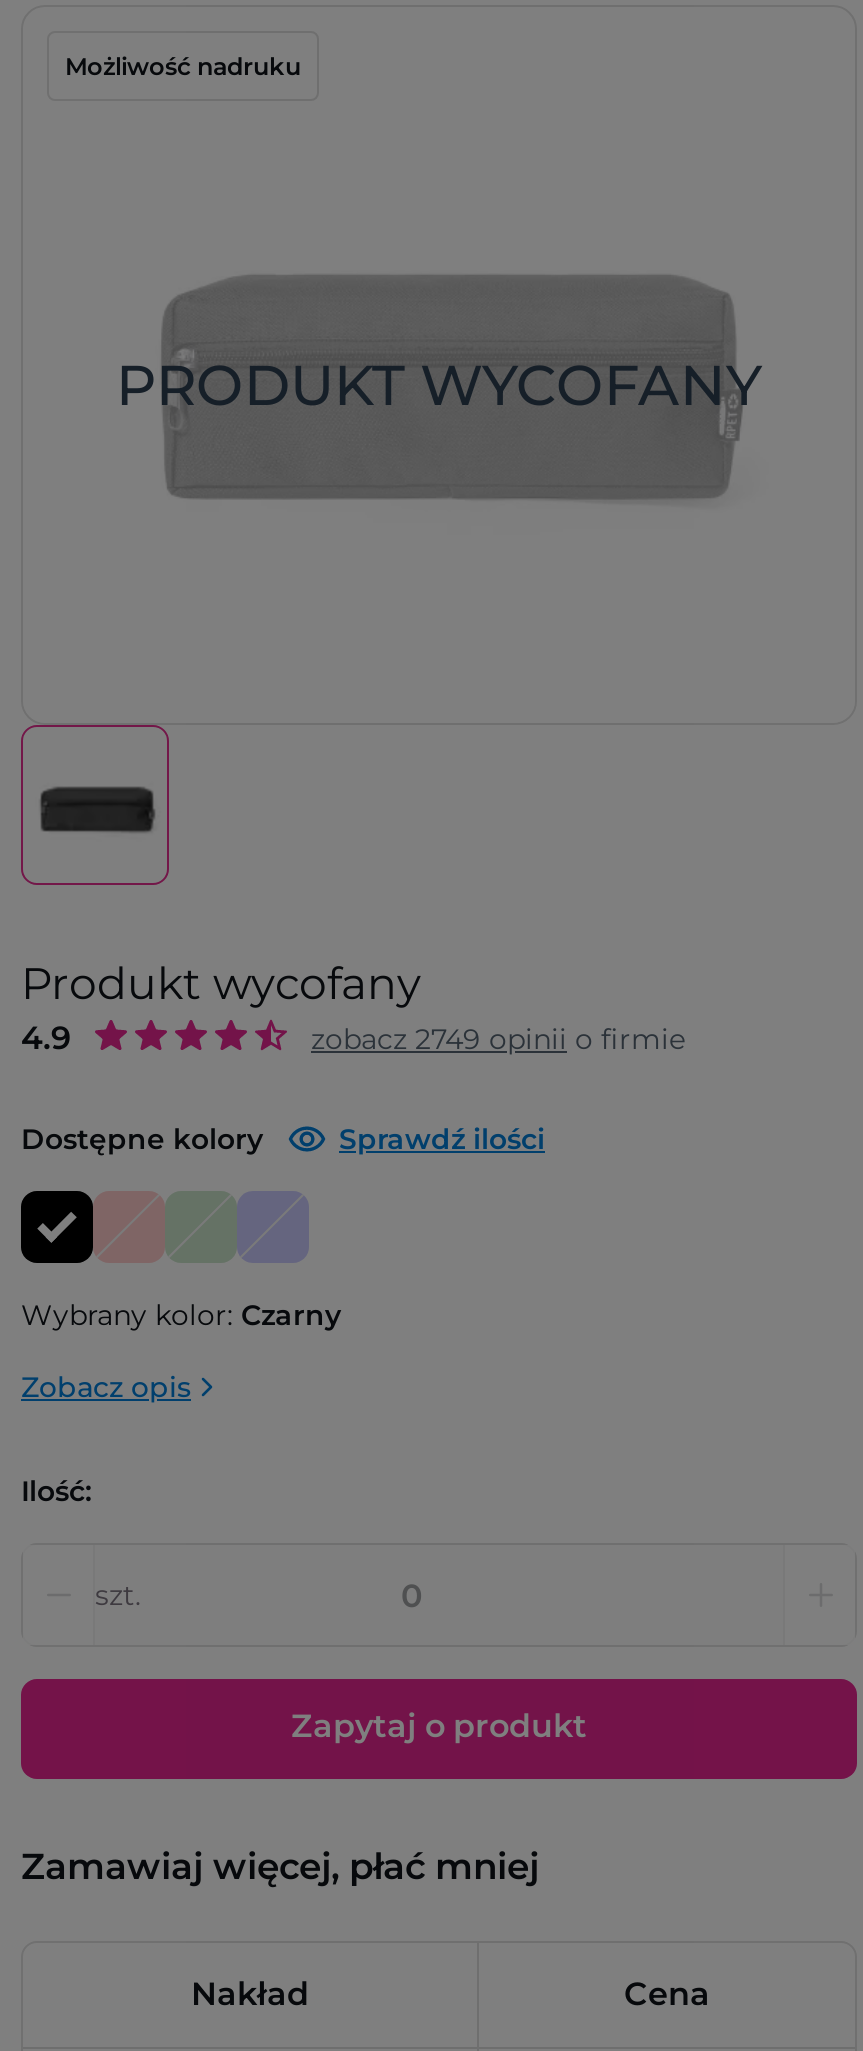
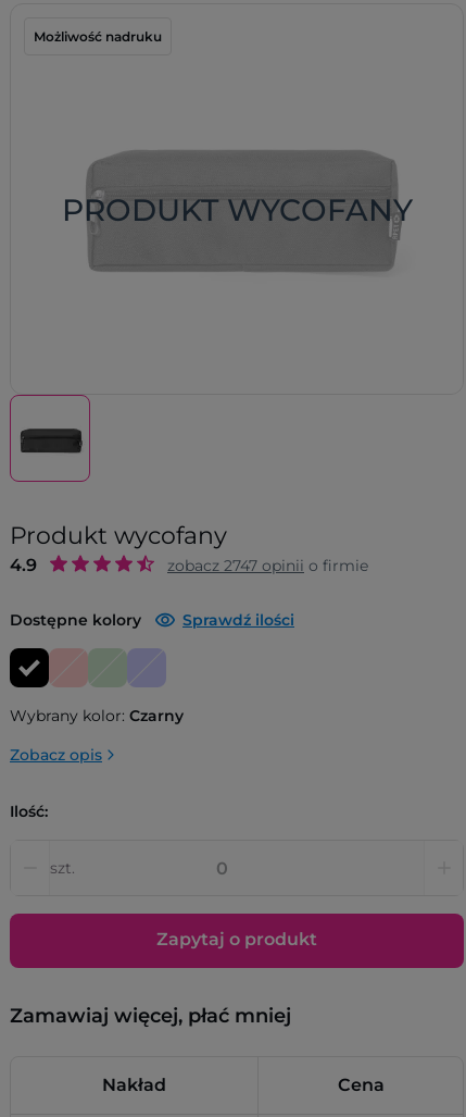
[311,1021,685,1057] zobacz 2749 opinii o firmie -> [167,556,368,575] zobacz 2747 opinii o firmie

